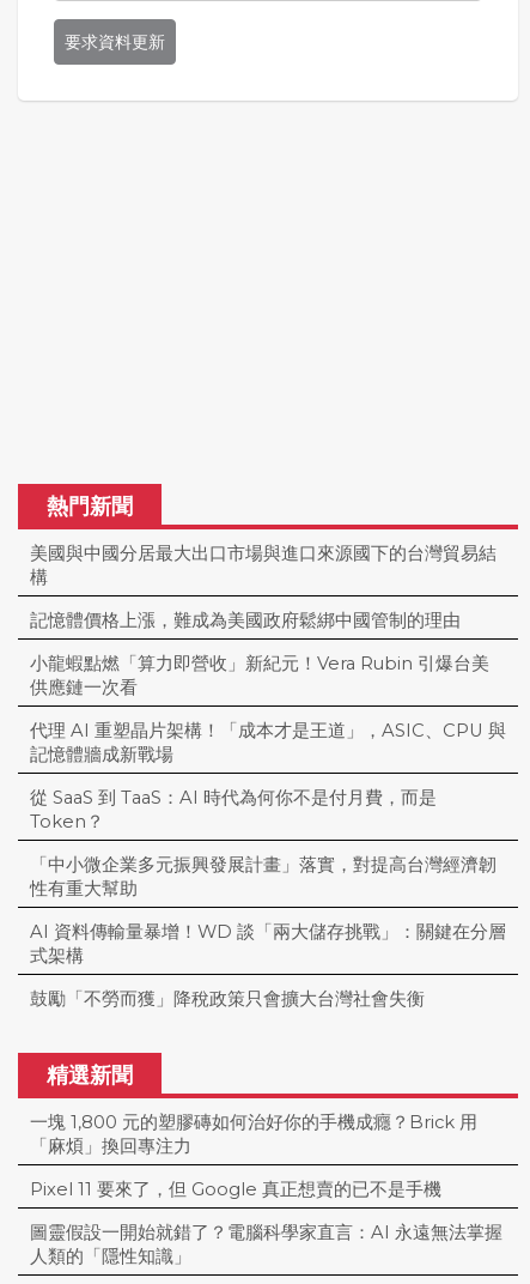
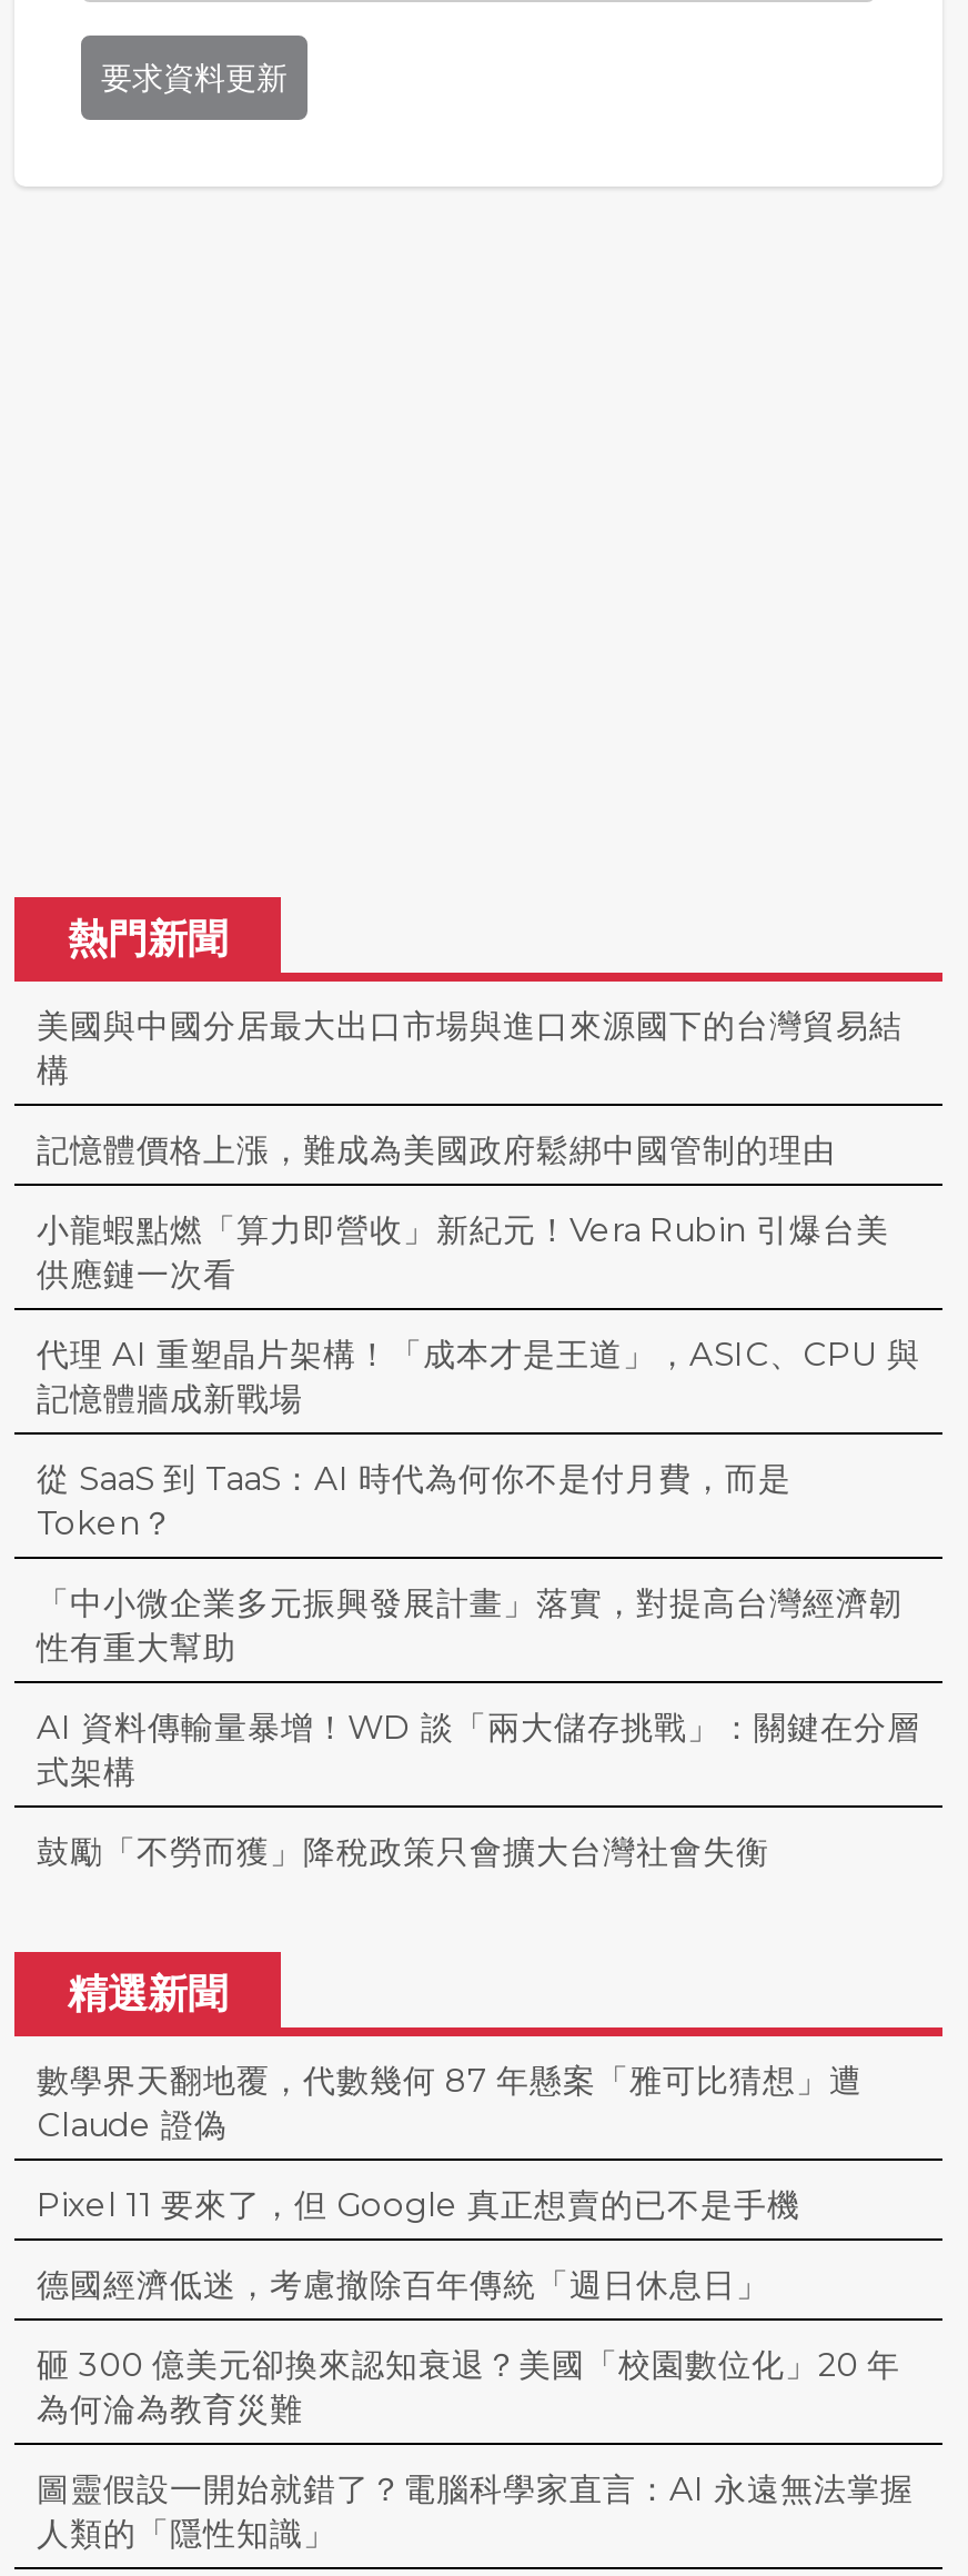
[30,1112,477,1157] 一塊 1,800 元的塑膠磚如何治好你的手機成癮？Brick 用 | 「麻煩」換回專注力 -> [37,2061,863,2145] 數學界天翻地覆，代數幾何 87 年懸案「雅可比猜想」遭 | Claude 證偽
none -> [37,2265,900,2429] 德國經濟低迷，考慮撤除百年傳統「週日休息日」 | 砸 300 億美元卻換來認知衰退？美國「校園數位化」20 年 | 為何淪為教育災難

